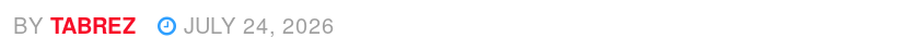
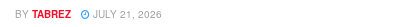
[13,9,335,40] BY TABREZ JULY 24, 2026 -> [15,7,162,21] BY TABREZ JULY 21, 2026

